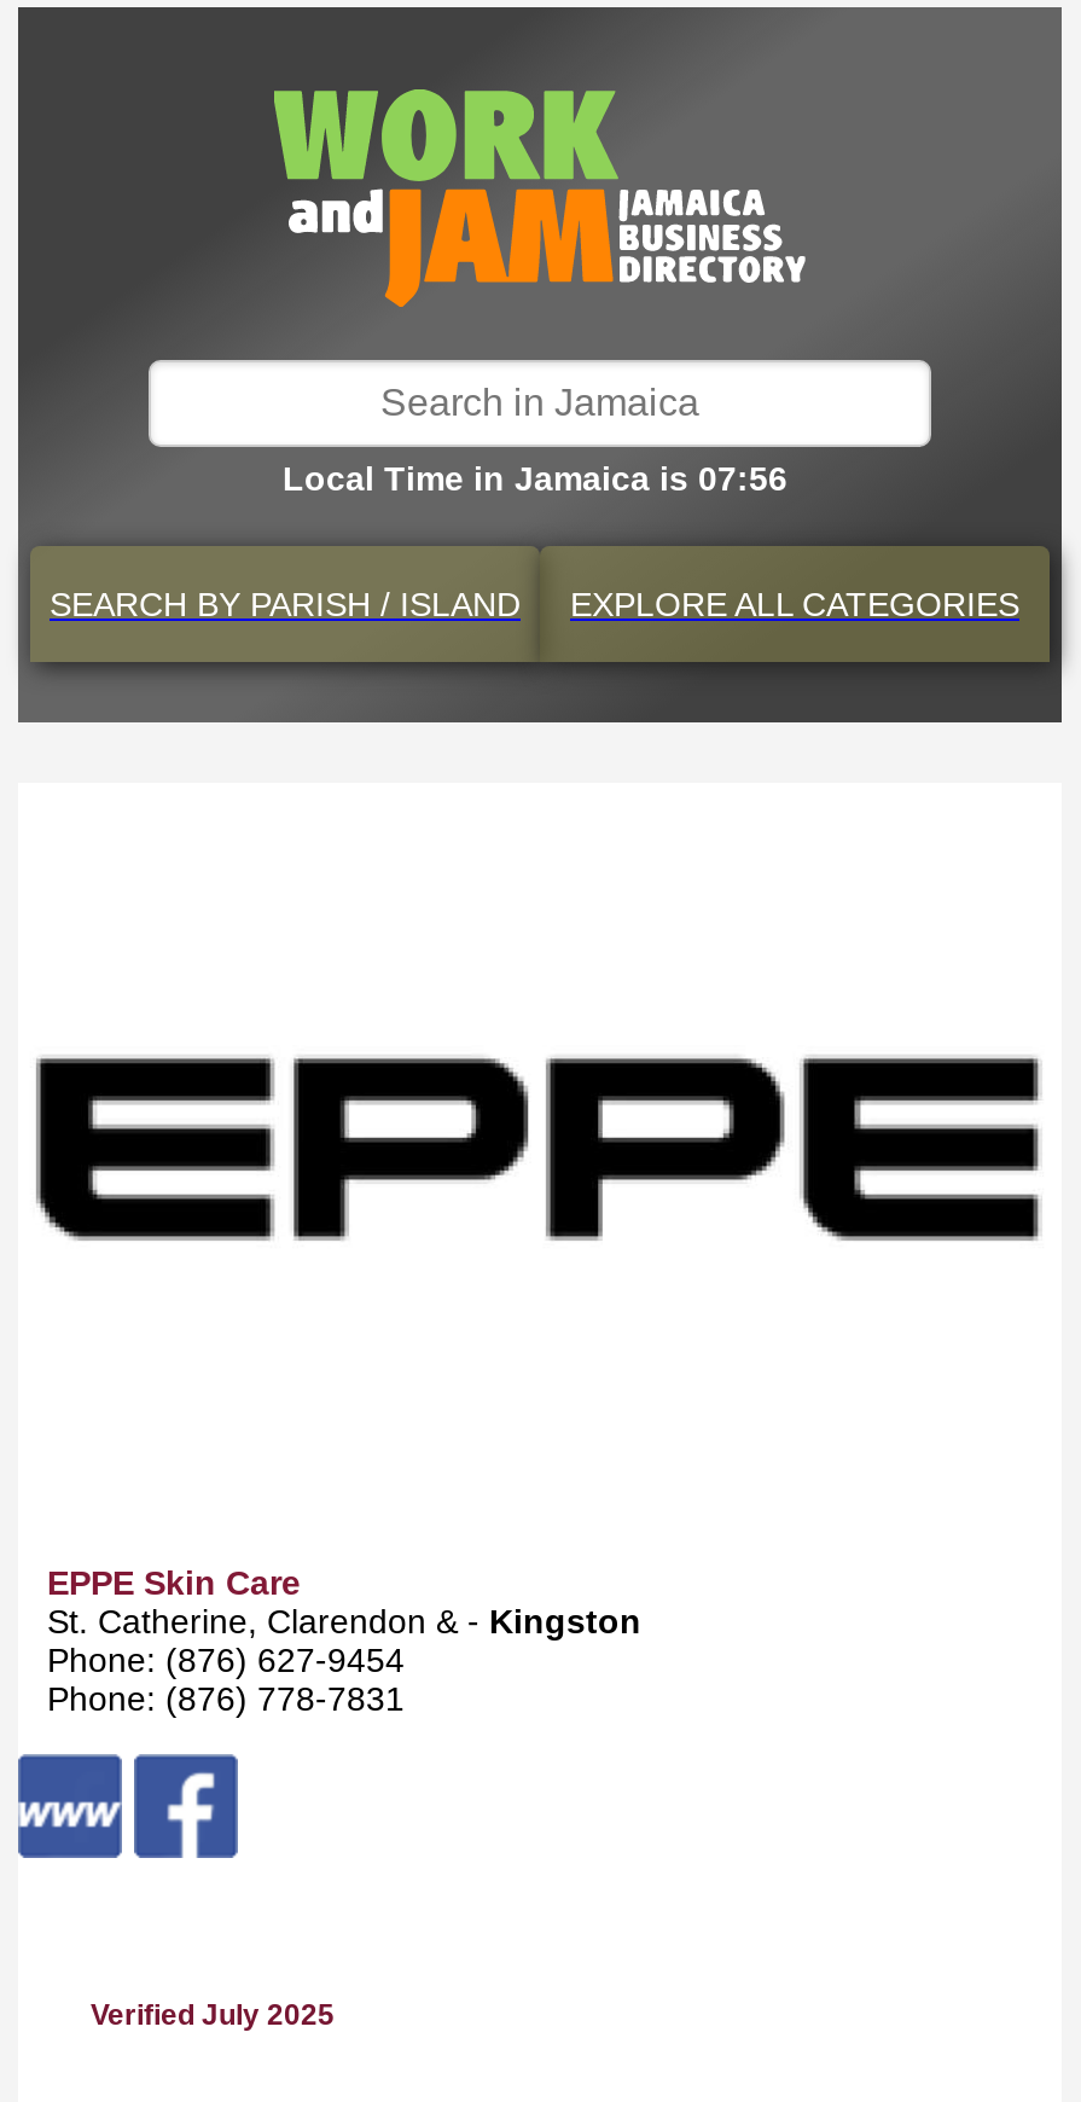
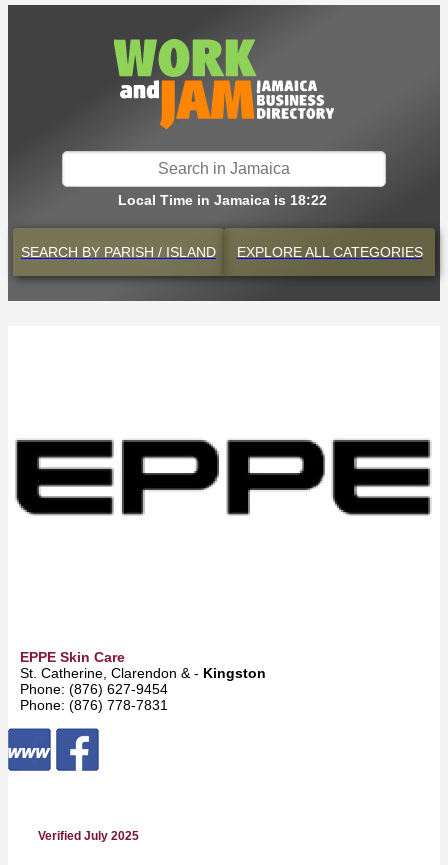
[283,459,787,498] Local Time in Jamaica is 07:56 -> [117,192,326,208] Local Time in Jamaica is 18:22

